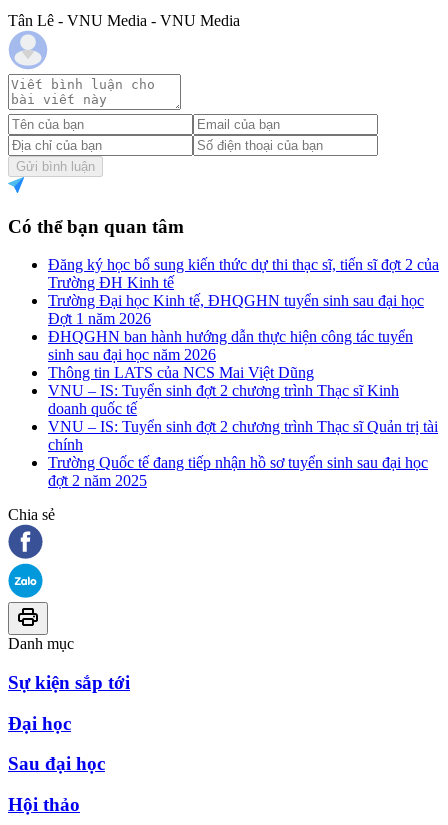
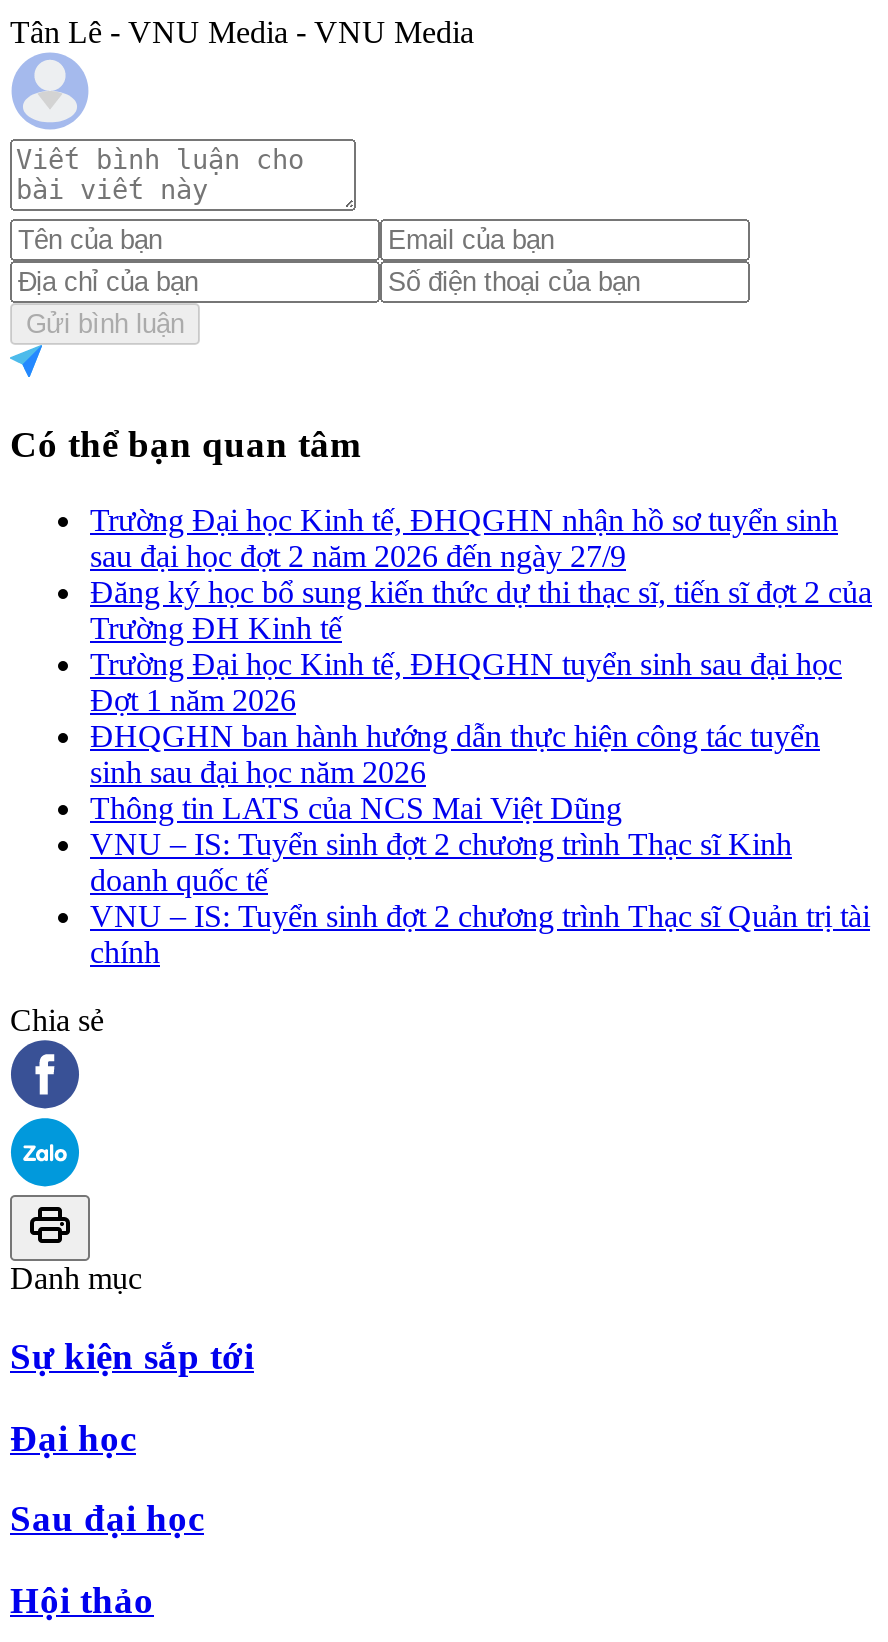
none -> [90,503,838,573] Trường Đại học Kinh tế, ĐHQGHN nhận hồ sơ tuyển sinh | sau đại học đợt 2 năm 2026 đến ngày 27/9
moved [48,256,439,453] -> [90,575,872,969]: Đăng ký học bổ sung kiến thức dự thi thạc sĩ, tiến sĩ đợt 2 của | Trường ĐH Kinh tế | Trường Đại học Kinh tế, ĐHQGHN tuyển sinh sau đại học | ... | VNU – IS: Tuyển sinh đợt 2 chương trình Thạc sĩ Quản trị tài | chính
[48,454,428,489] Trường Quốc tế đang tiếp nhận hồ sơ tuyển sinh sau đại học | đợt 2 năm 2025 -> none

